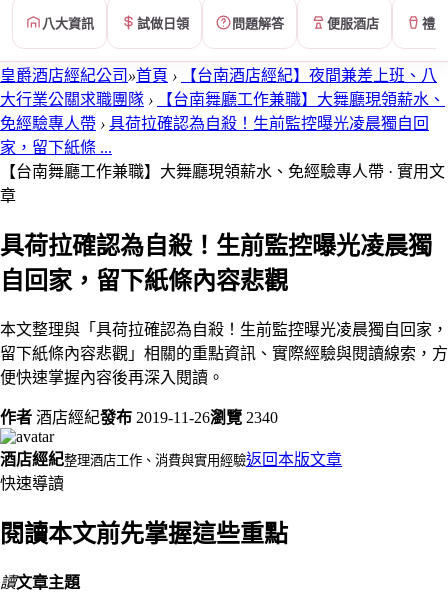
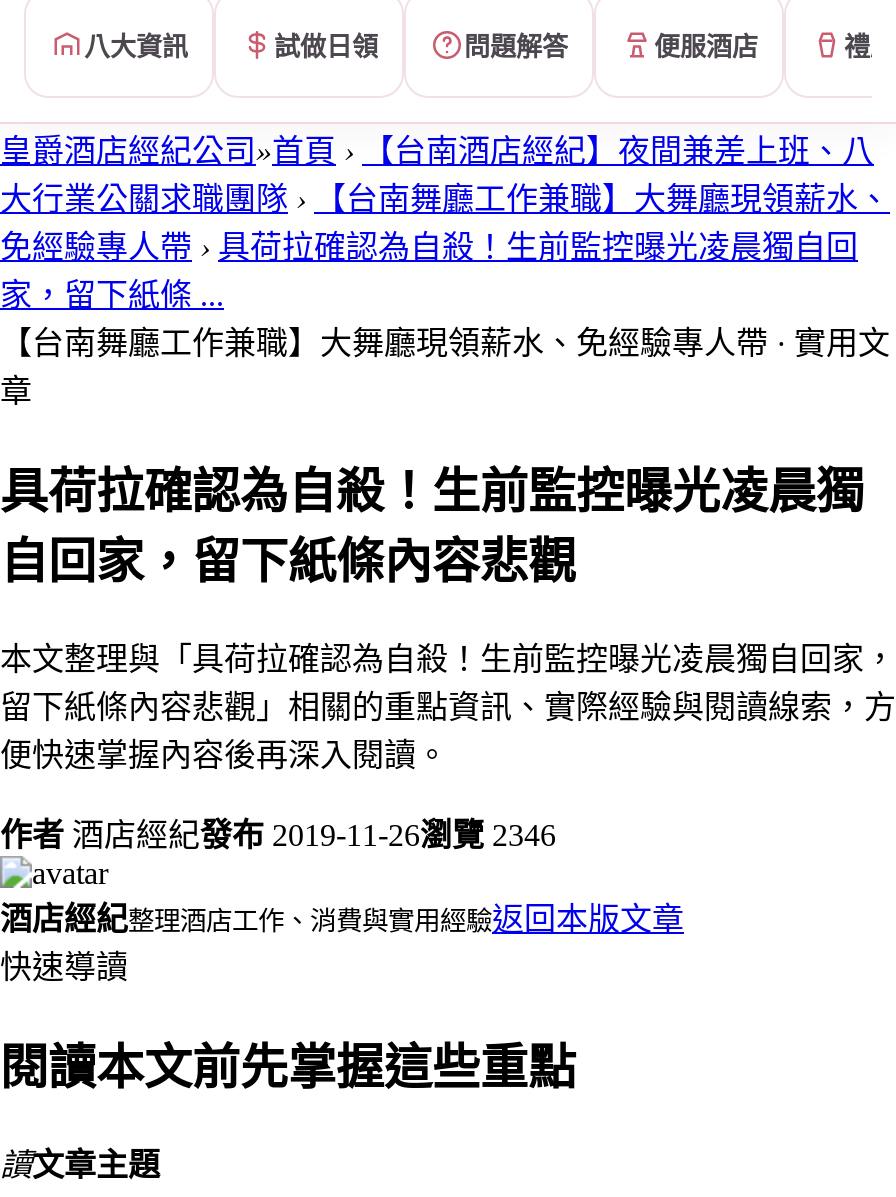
[0,409,278,426] 作者酒店經紀發布2019-11-26瀏覽2340 -> [0,818,556,852] 作者酒店經紀發布2019-11-26瀏覽2346

